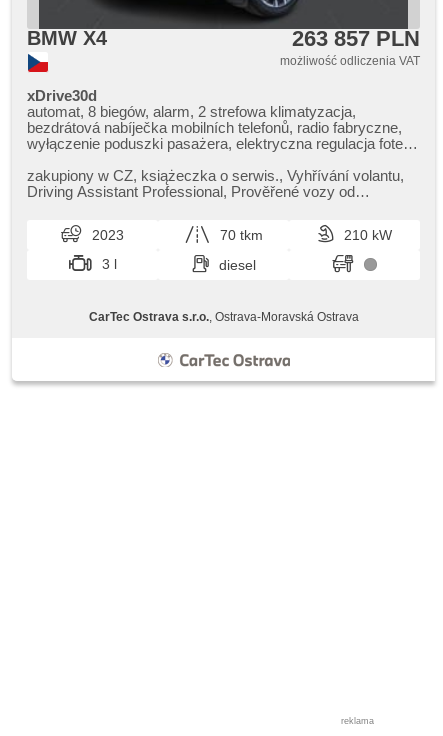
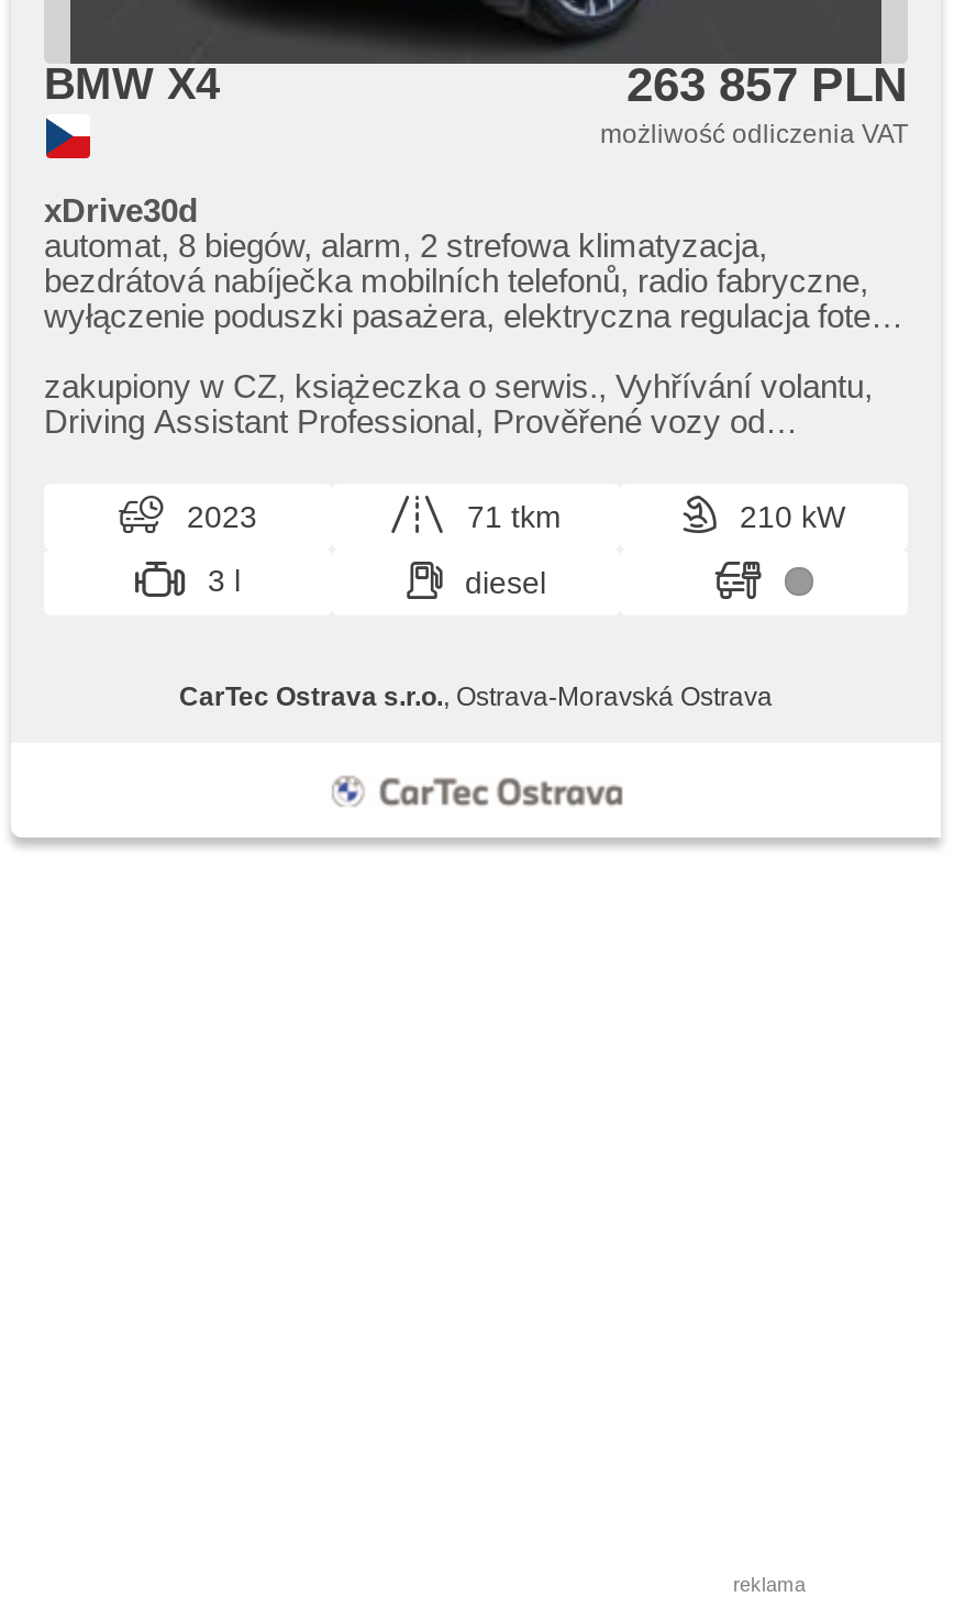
[219,227,262,243] 70 tkm -> [467,499,562,534] 71 tkm

